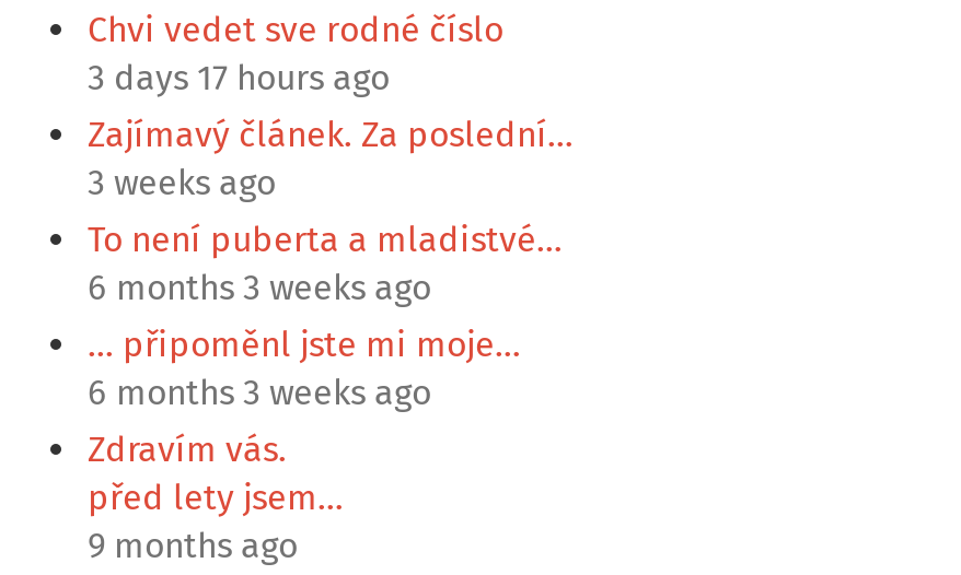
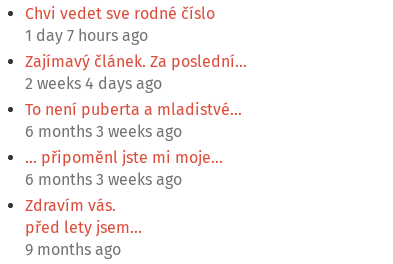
[88,56,390,98] 3 days 17 hours ago -> [25,26,148,45] 1 day 7 hours ago
[88,161,276,203] 3 weeks ago -> [25,74,162,93] 2 weeks 4 days ago

